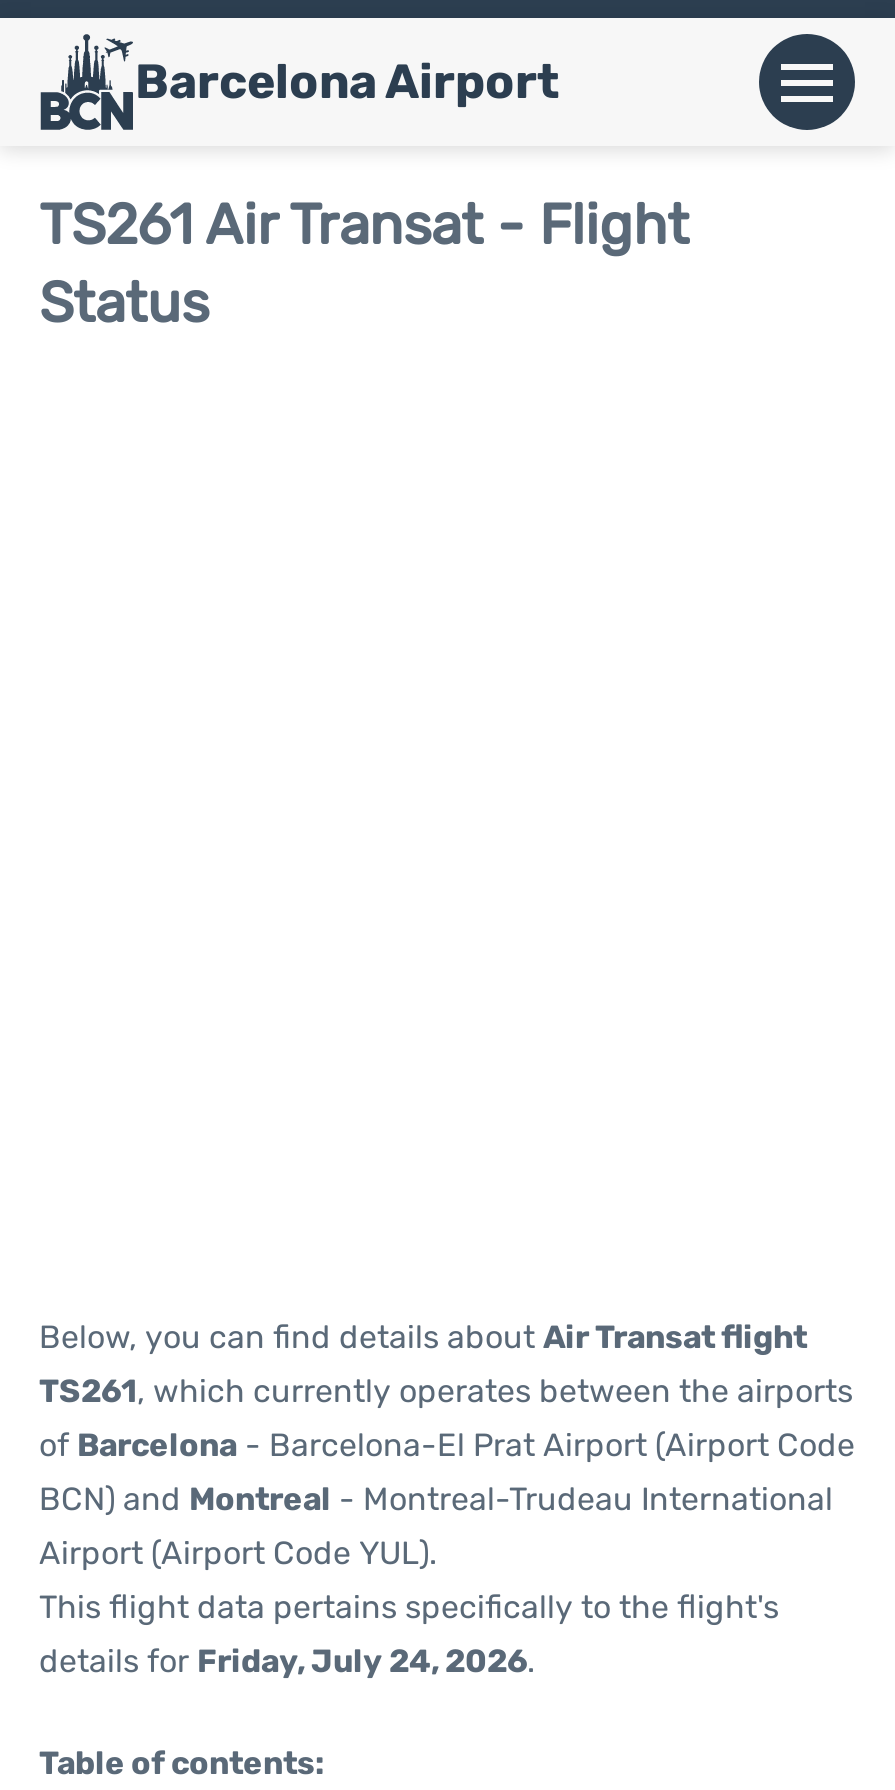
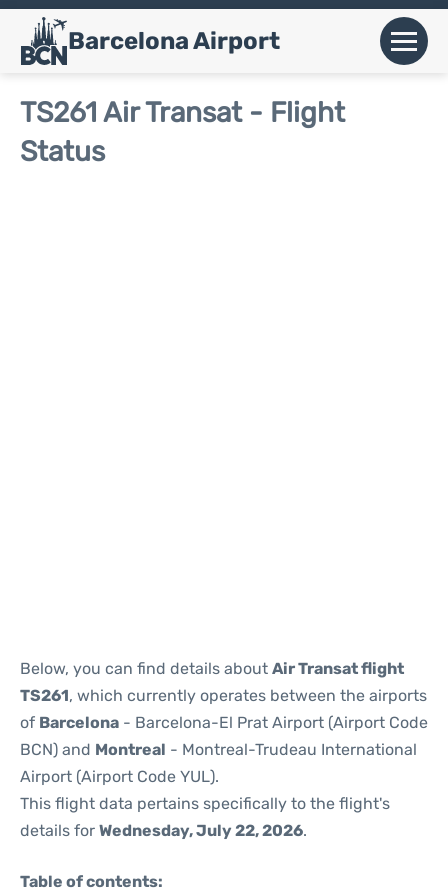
[39,1642,535,1680] details for Friday, July 24, 2026. -> [20,821,307,840] details for Wednesday, July 22, 2026.

